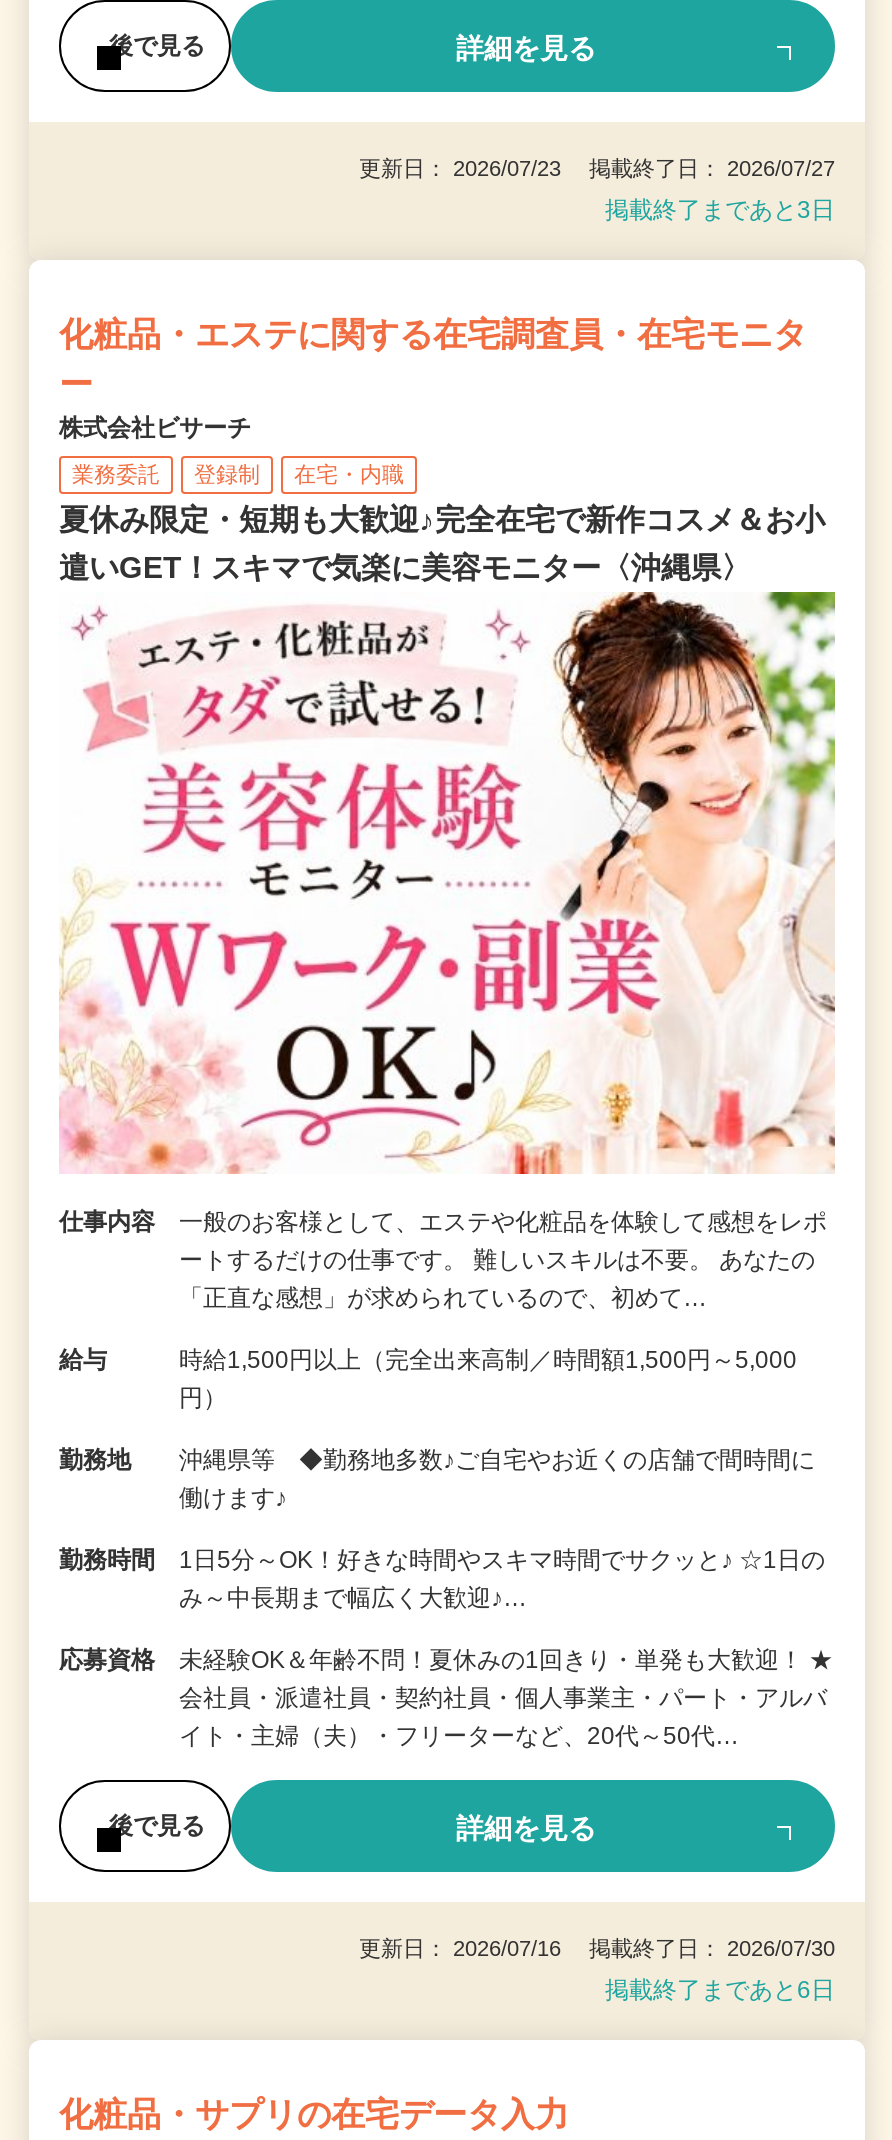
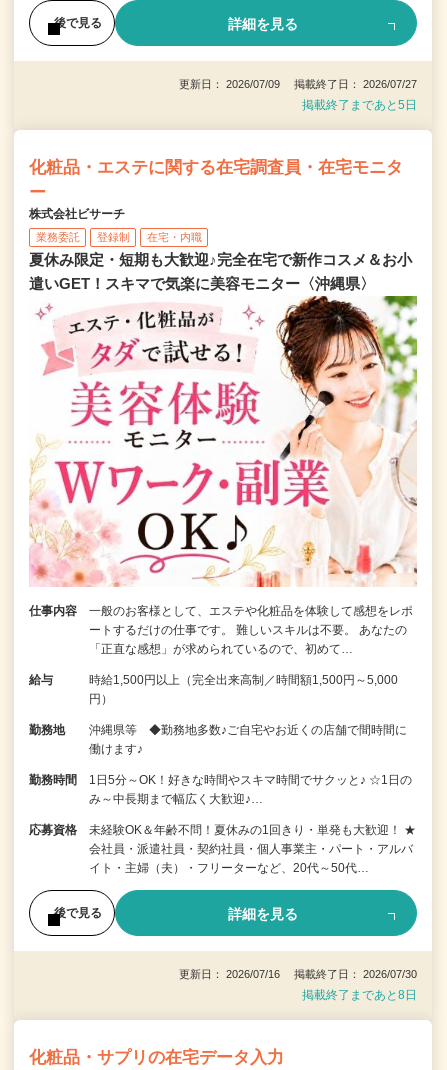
[359,156,835,180] 更新日： 2026/07/23 掲載終了日： 2026/07/27 -> [179,78,417,90] 更新日： 2026/07/09 掲載終了日： 2026/07/27
[605,196,835,224] 掲載終了まであと3日 -> [302,98,417,112] 掲載終了まであと5日
[605,1977,835,2005] 掲載終了まであと6日 -> [302,988,417,1002] 掲載終了まであと8日

